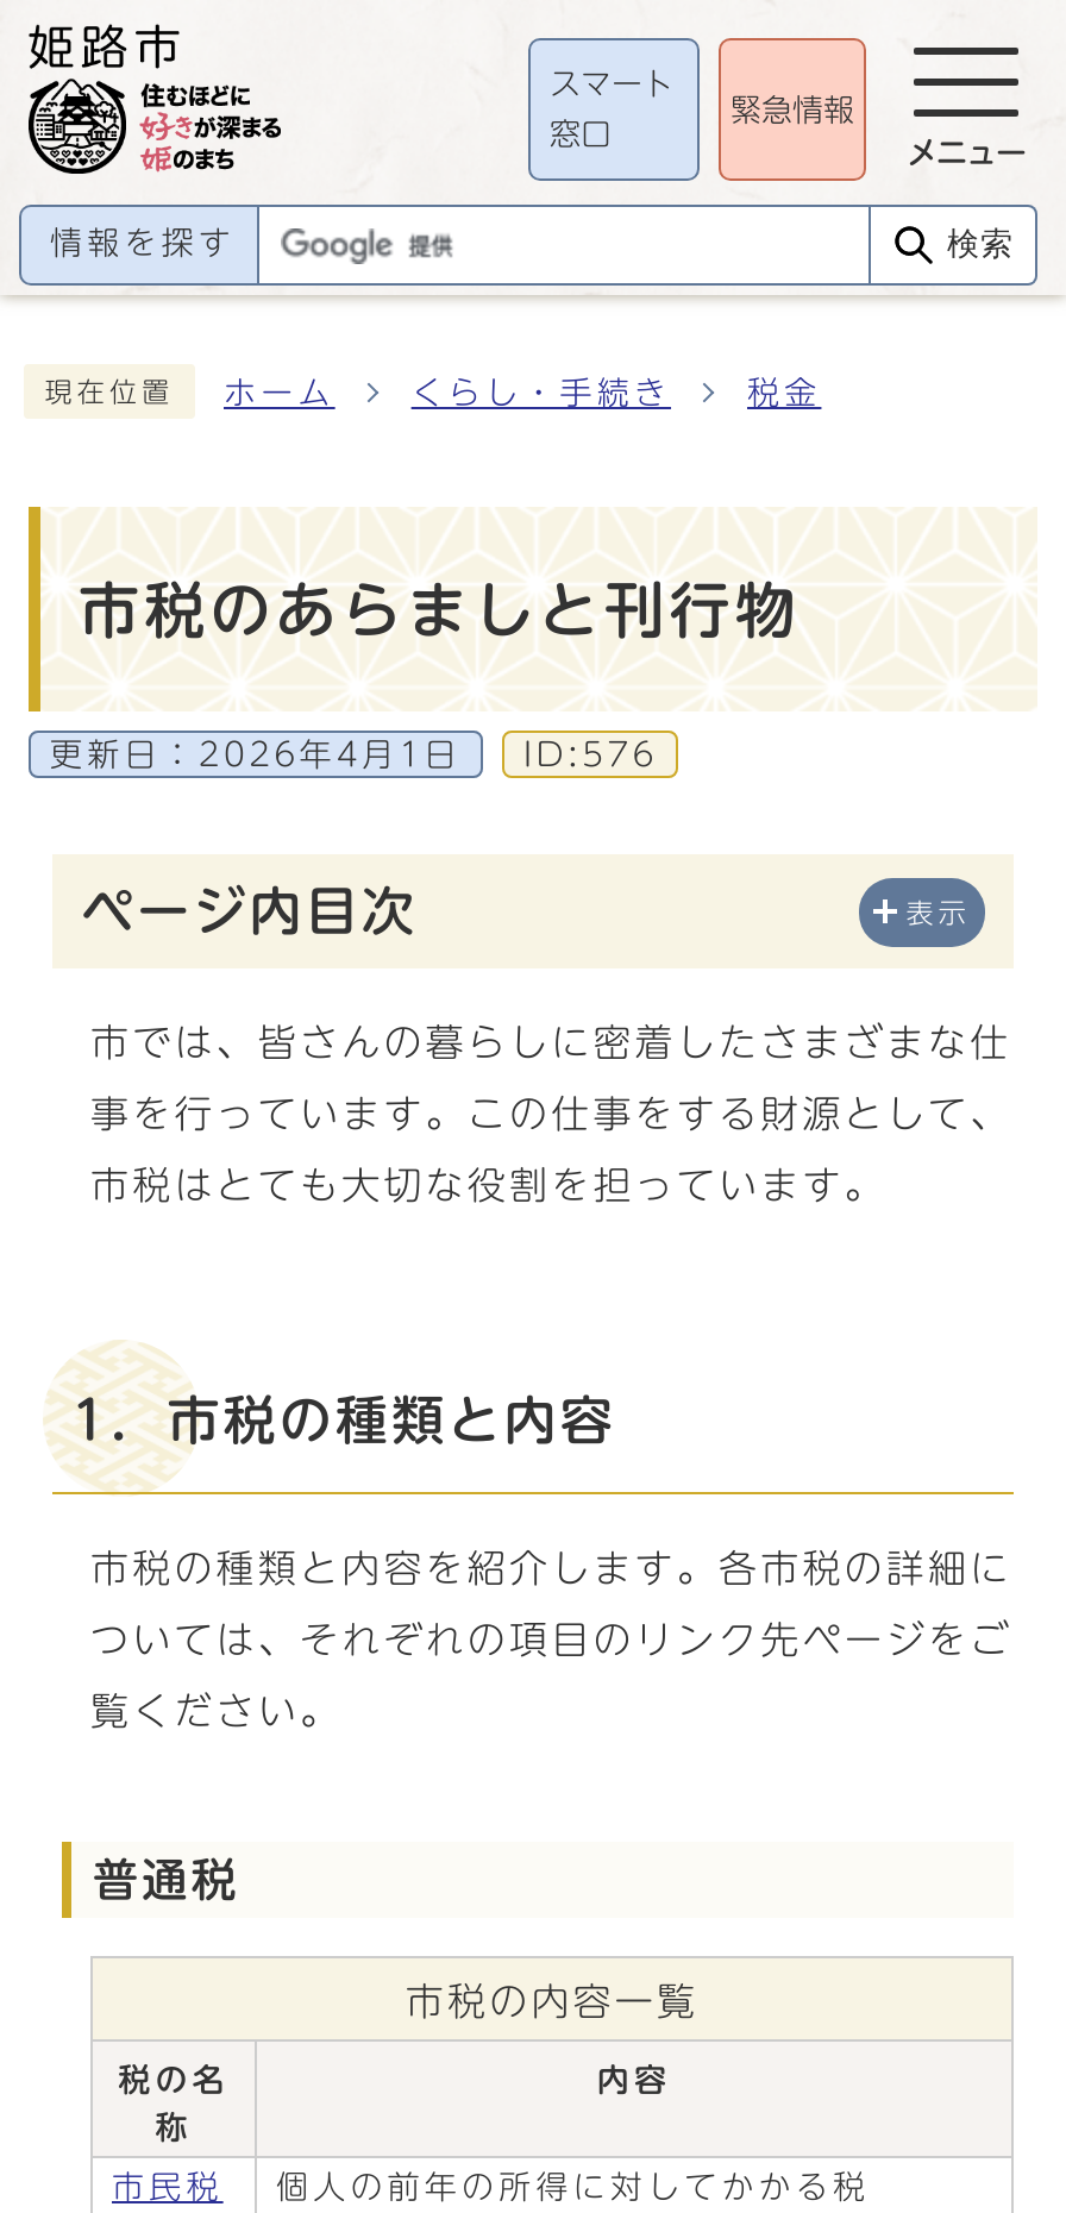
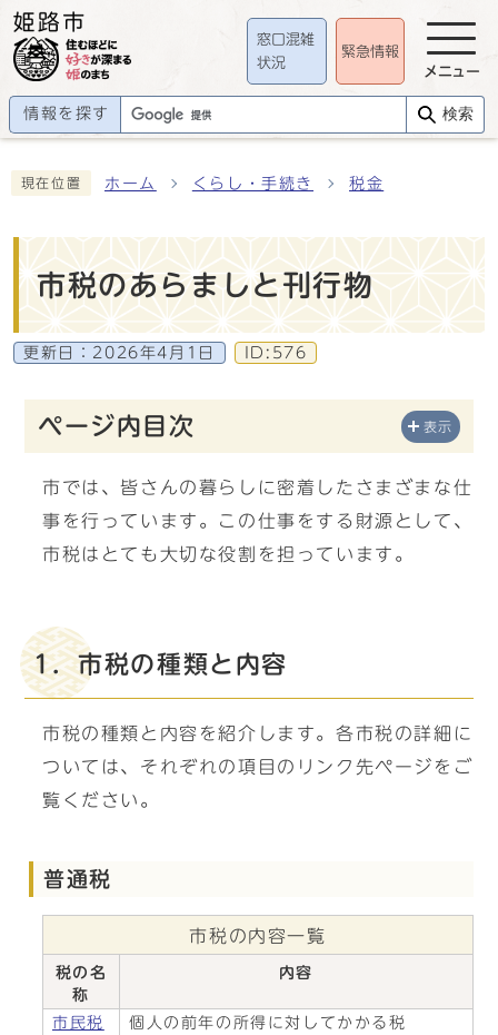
[550,68,673,99] スマート -> [257,32,315,46] 窓口混雑
[550,120,612,151] 窓口 -> [257,56,286,71] 状況

